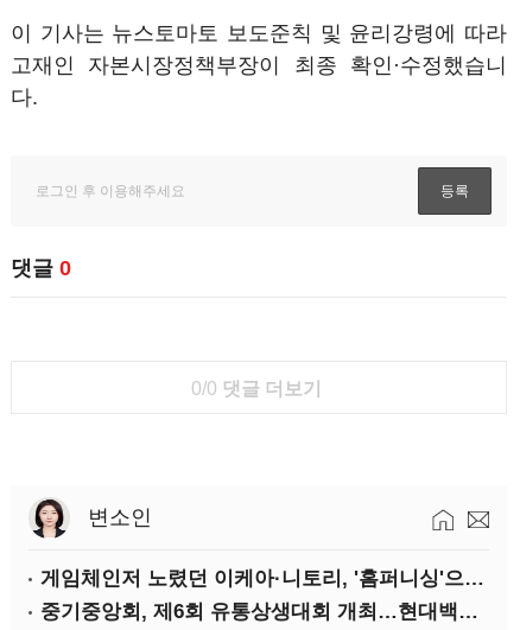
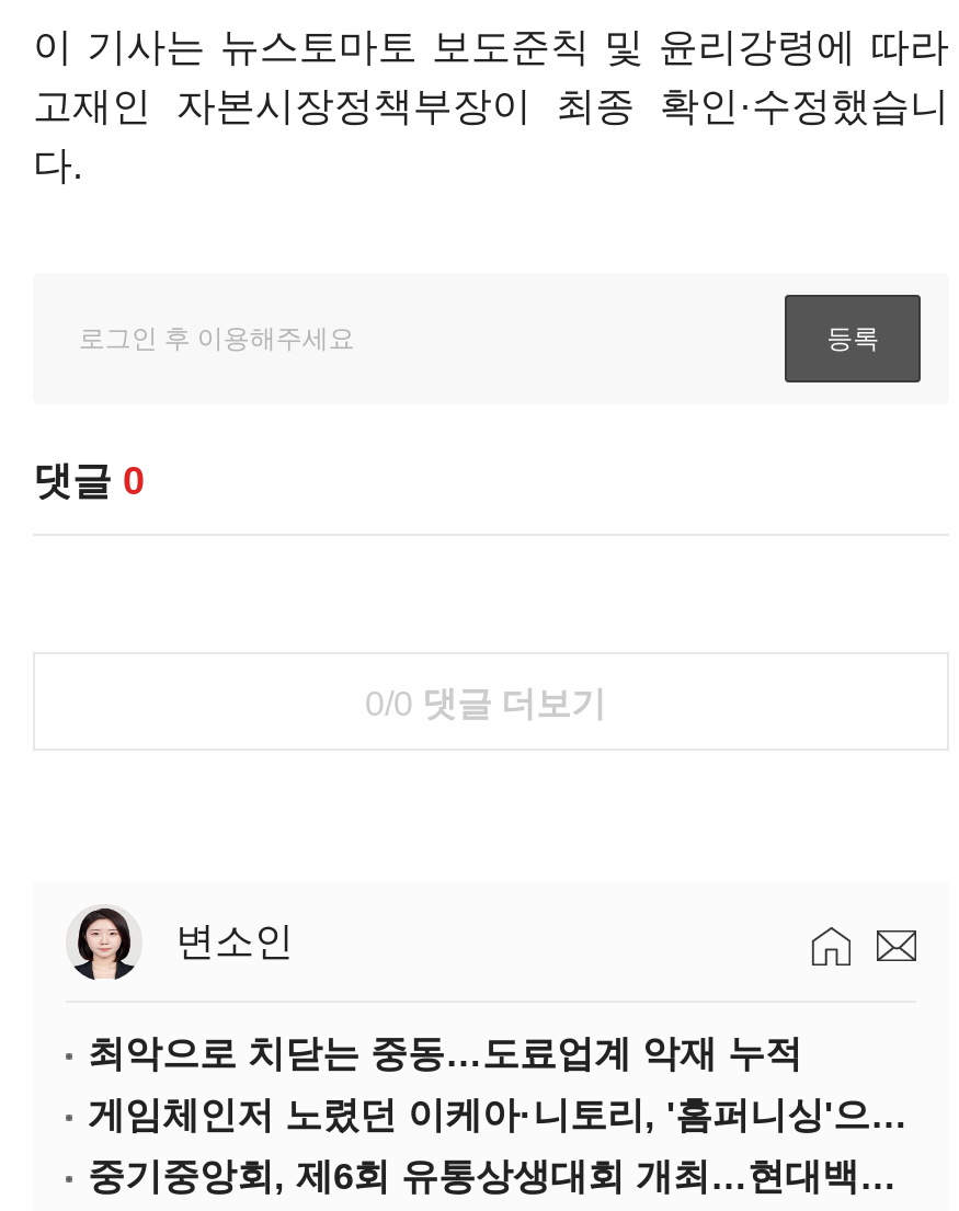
none -> [88,1033,802,1075] 최악으로 치닫는 중동…도료업계 악재 누적

